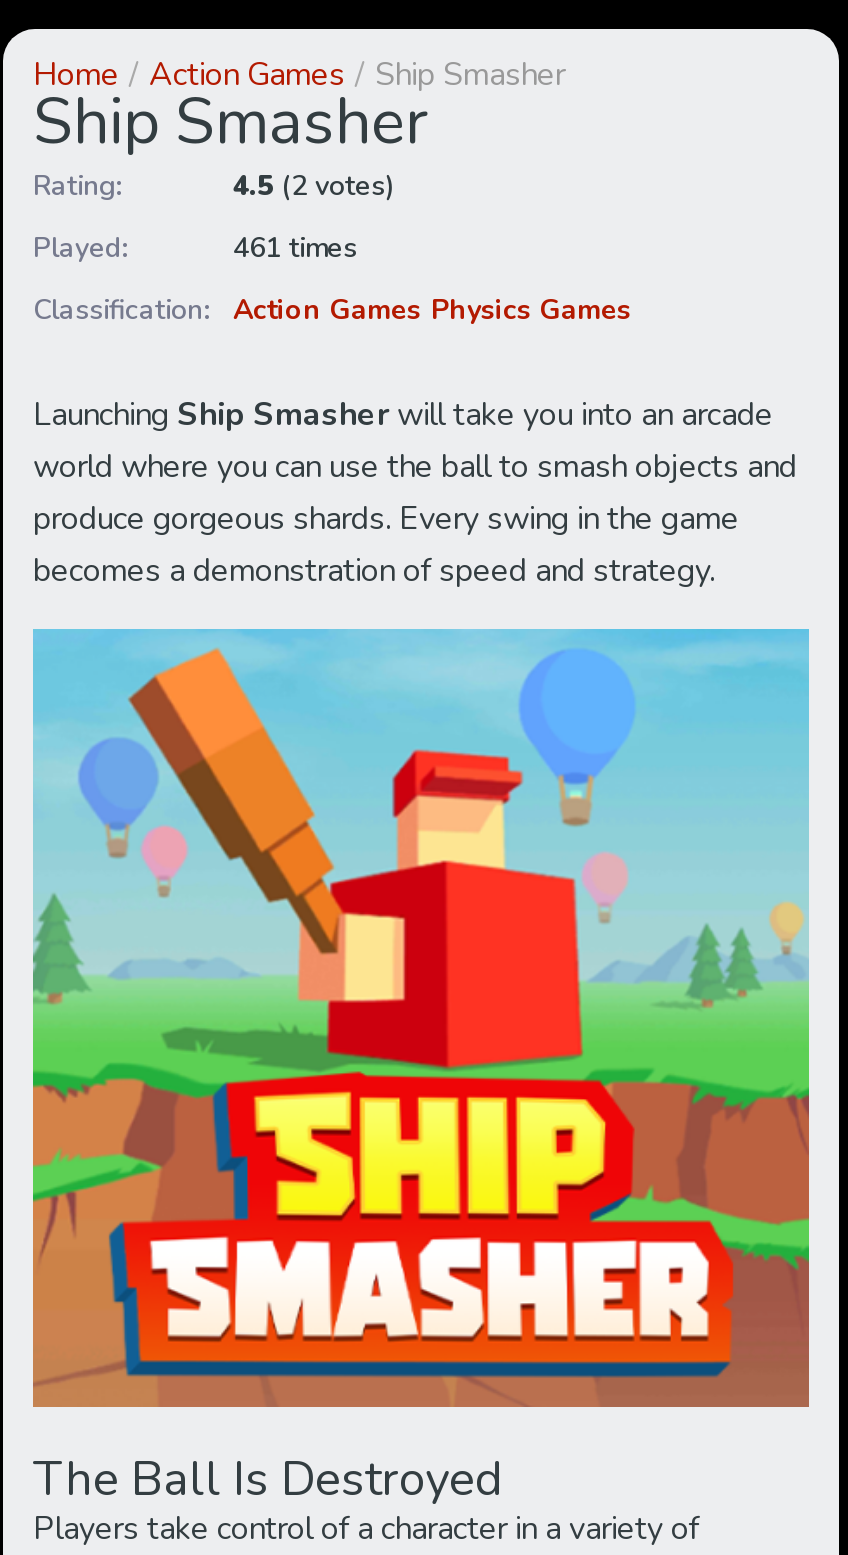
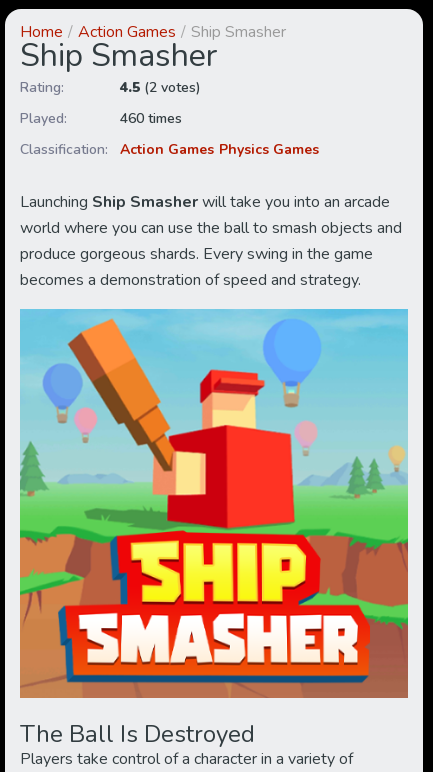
[233,229,357,267] 461 times -> [120,109,182,128] 460 times

